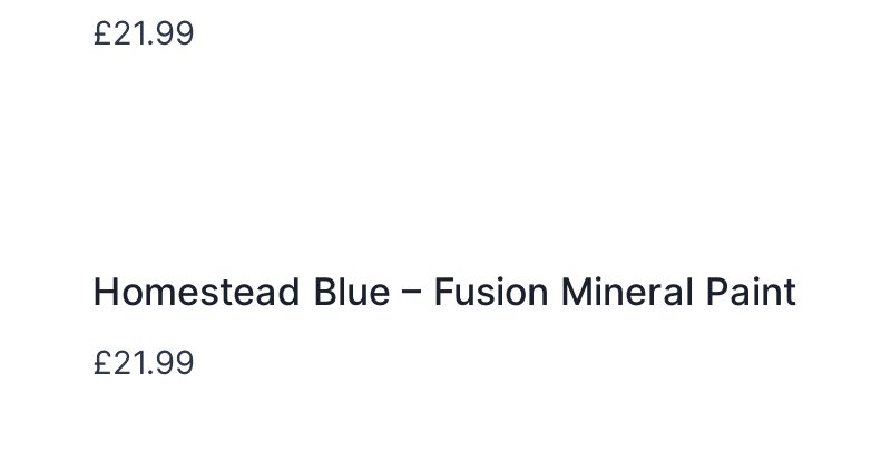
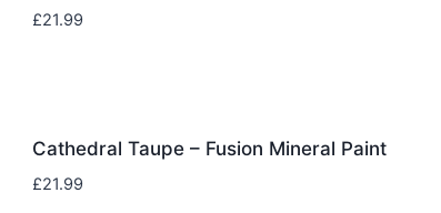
[92,270,796,315] Homestead Blue – Fusion Mineral Paint -> [32,138,386,160] Cathedral Taupe – Fusion Mineral Paint

